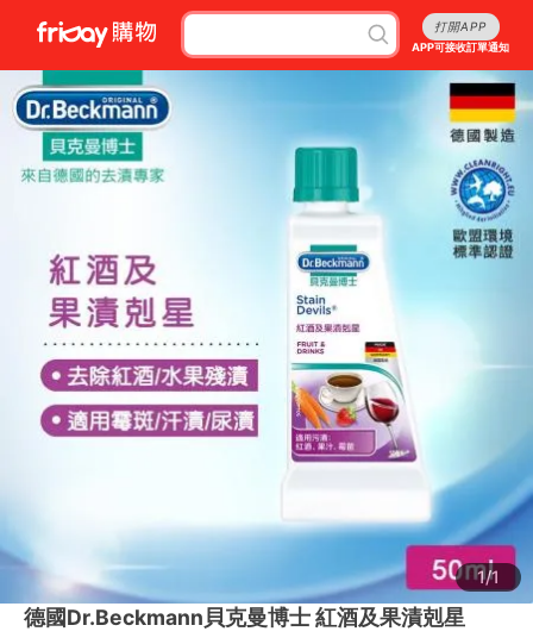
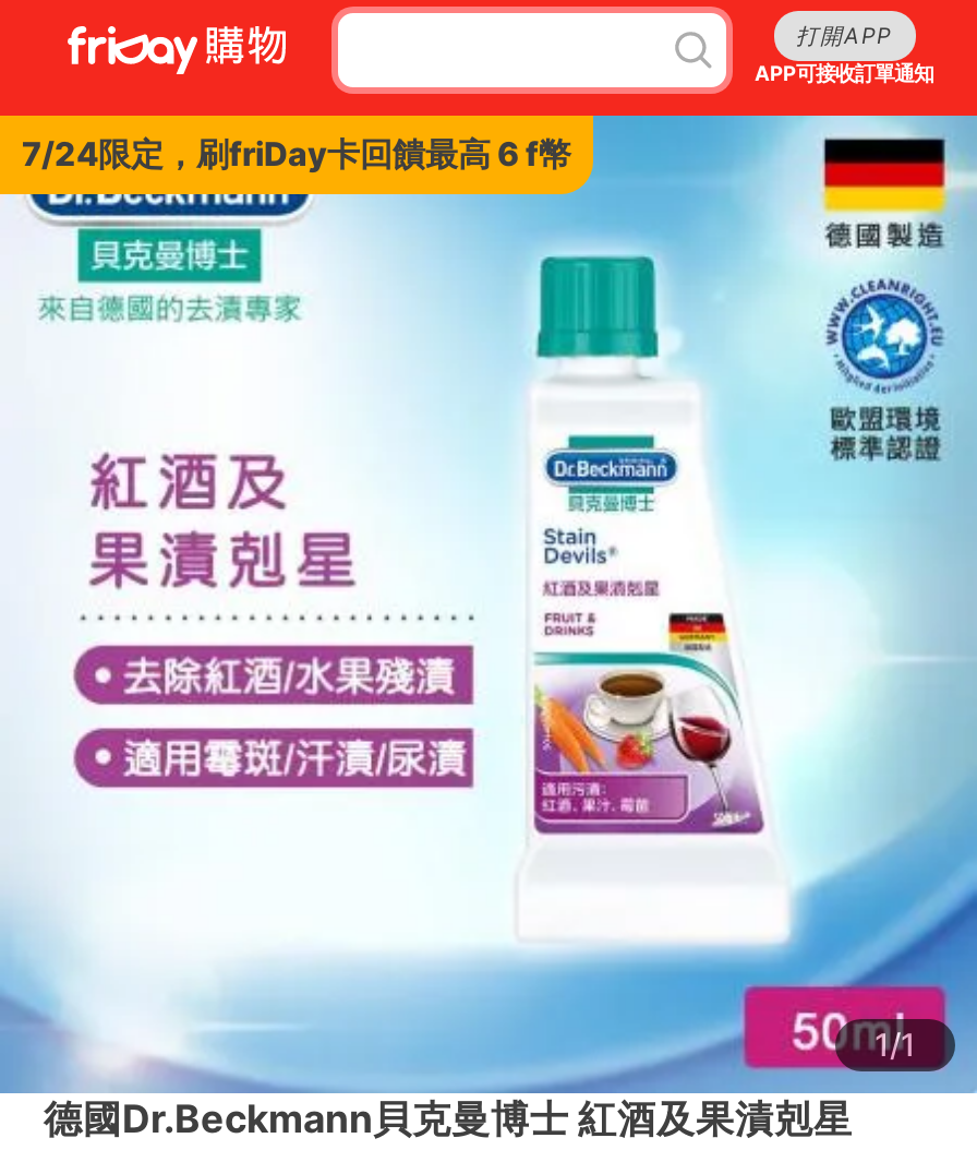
none -> [22,133,571,175] 7/24限定，刷friDay卡回饋最高 6 f幣

